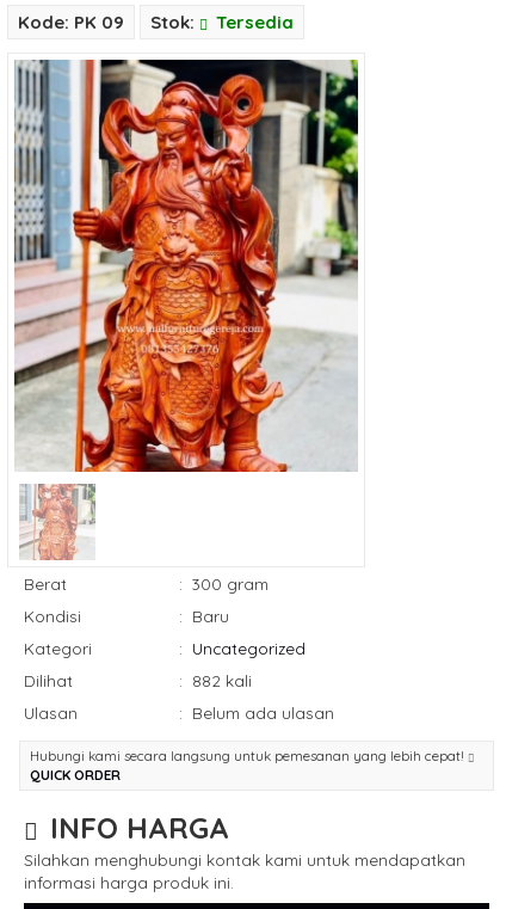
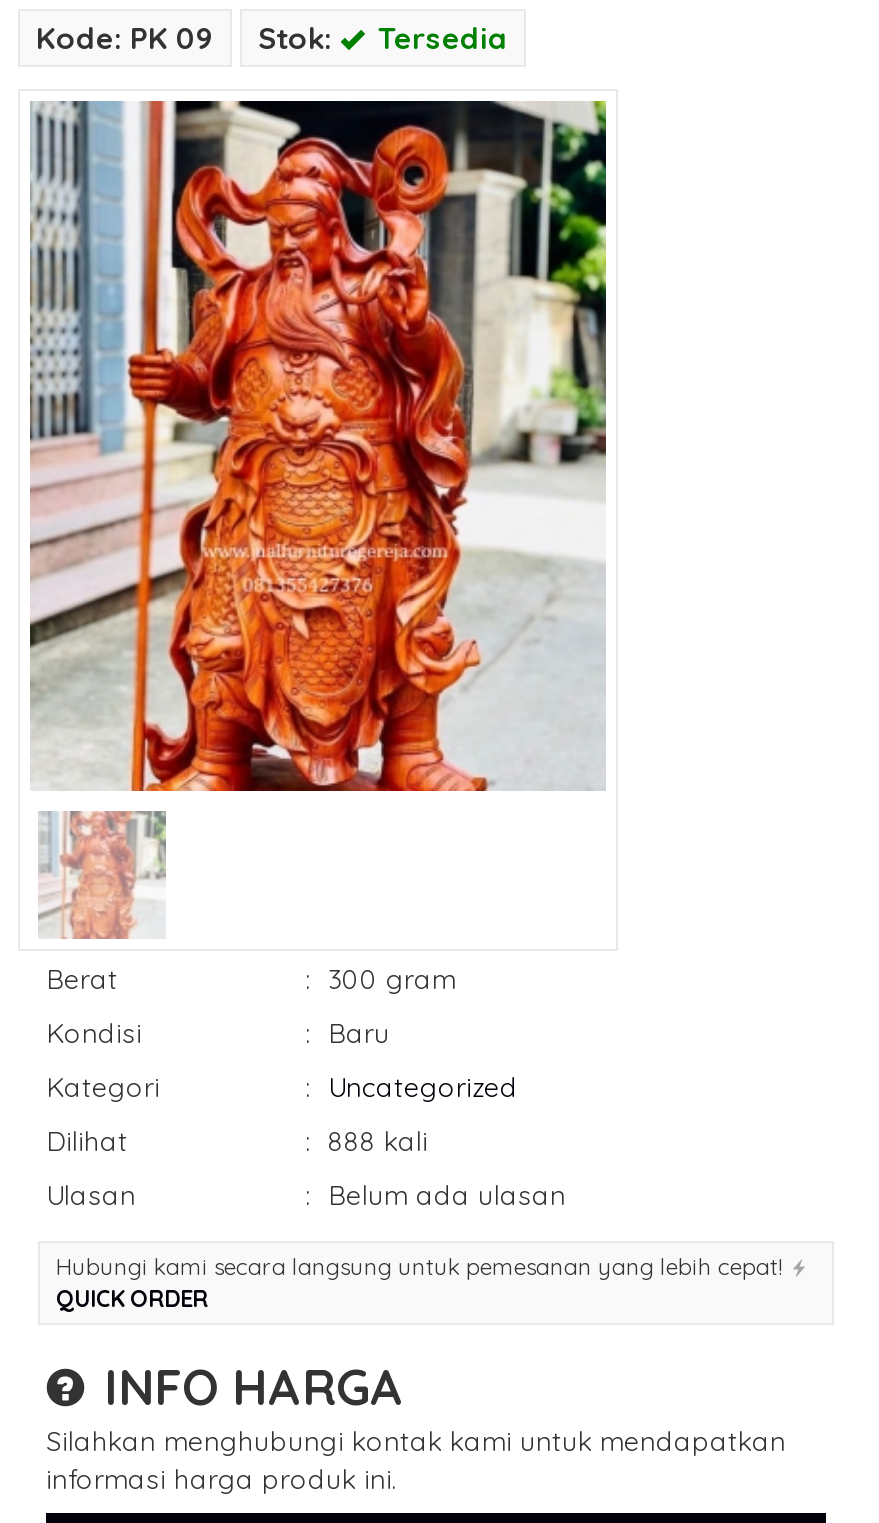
[179,670,252,691] : 882 kali -> [306,1123,428,1157] : 888 kali

